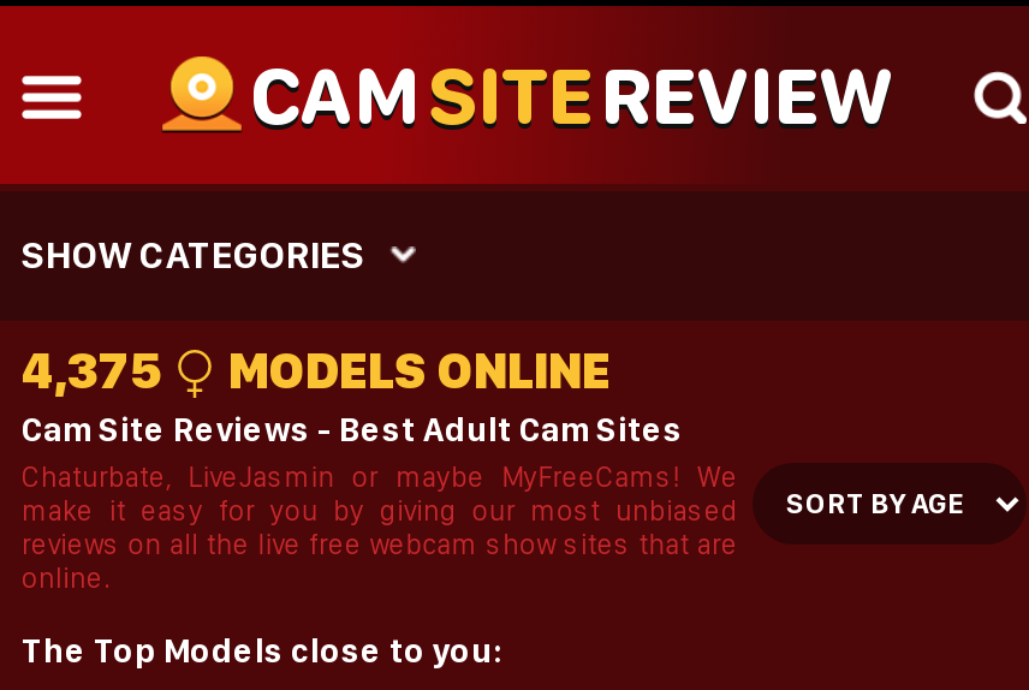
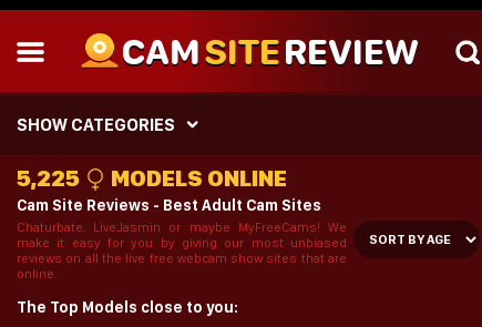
[22,340,611,400] 4,375 MODELS ONLINE -> [17,164,287,192] 5,225 MODELS ONLINE

